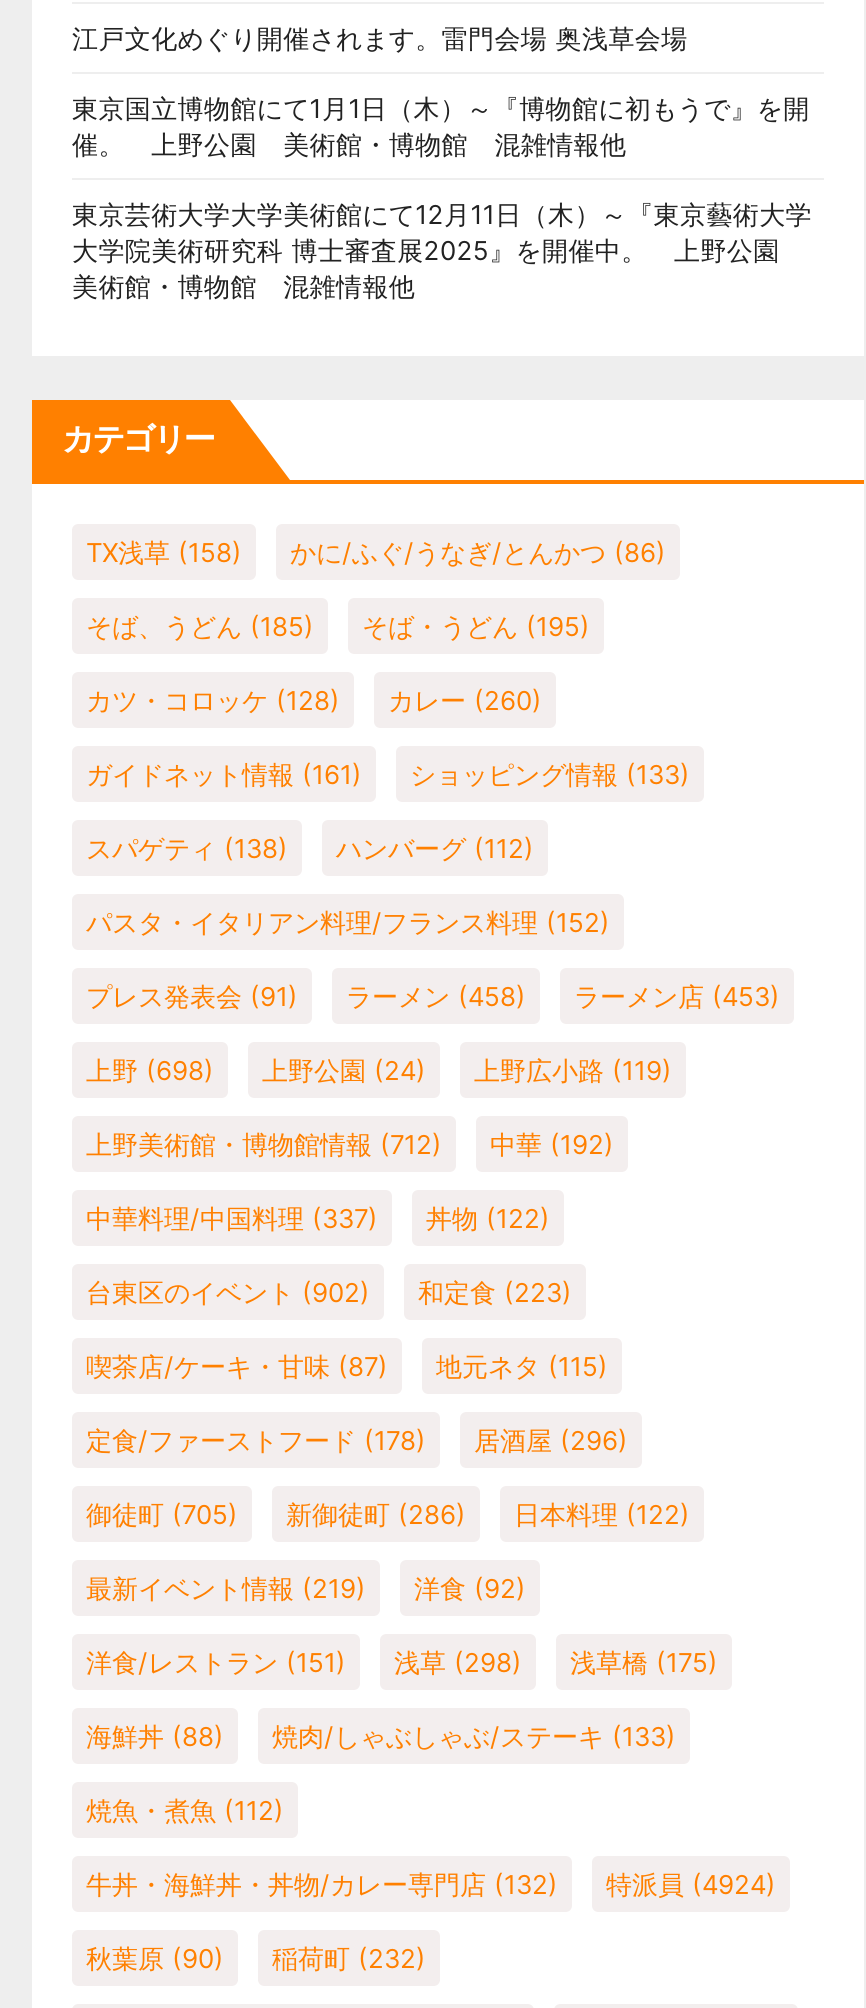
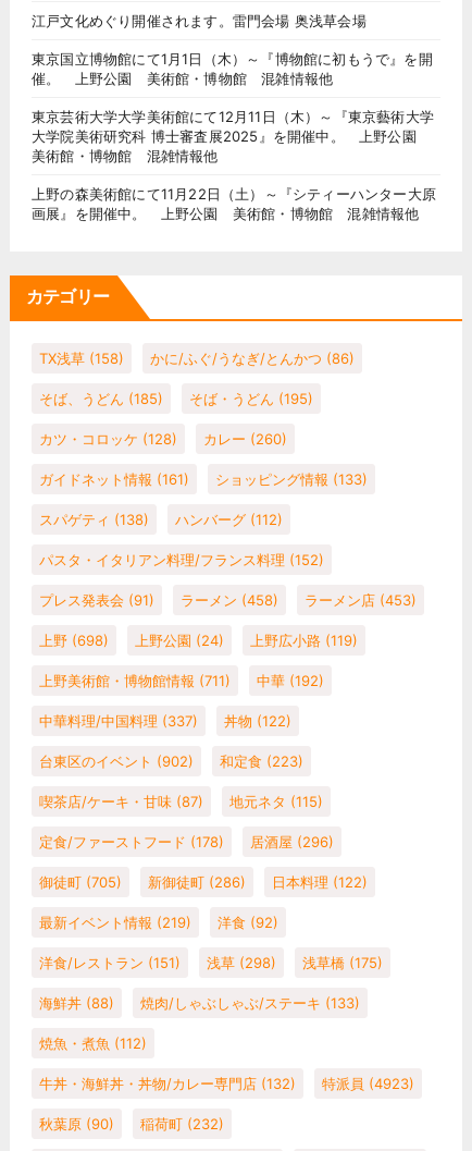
none -> [32,185,436,222] 上野の森美術館にて11月22日（土）～『シティーハンター大原 | 画展』を開催中。 上野公園 美術館・博物館 混雑情報他
[86,1128,442,1160] 上野美術館・博物館情報(712) -> [39,672,231,689] 上野美術館・博物館情報(711)
[86,1868,776,1900] 牛丼・海鮮丼・丼物/カレー専門店(132) 特派員(4924) -> [39,1075,414,1092] 牛丼・海鮮丼・丼物/カレー専門店(132) 特派員(4923)

